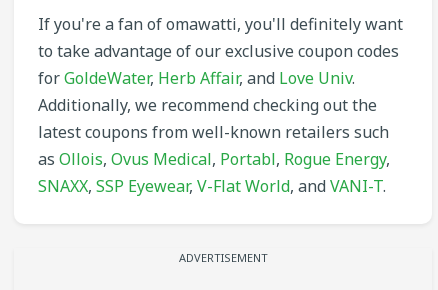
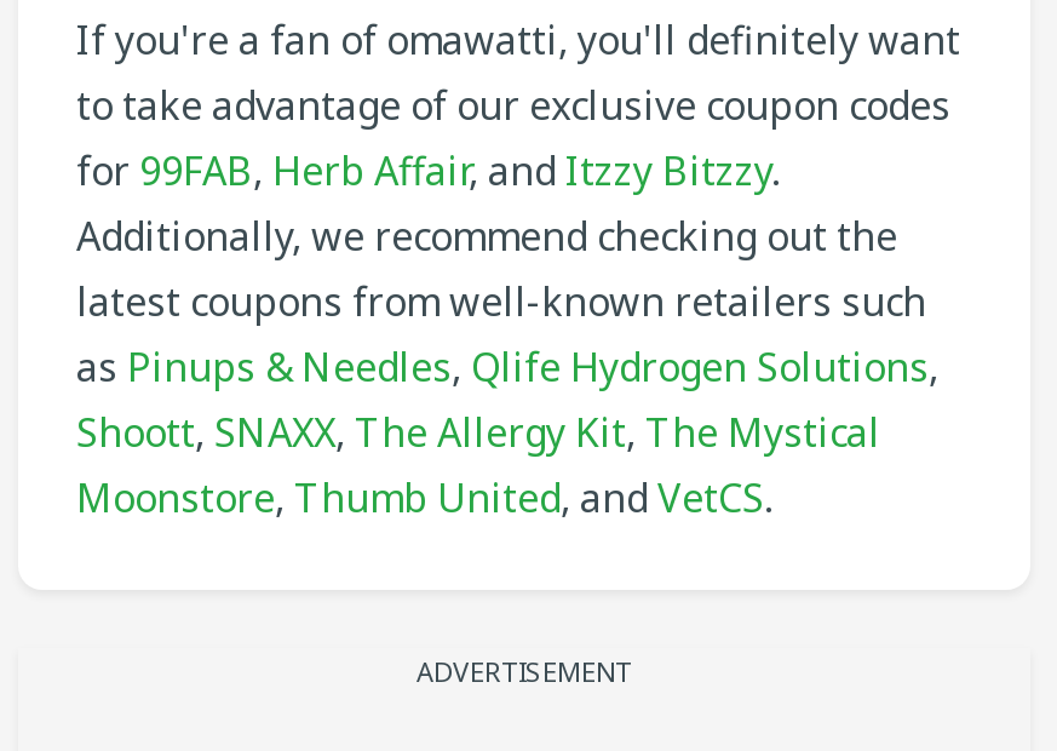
[38,67,355,89] for GoldeWater, Herb Affair, and Love Univ. -> [76,144,779,197] for 99FAB, Herb Affair, and Itzzy Bitzzy.
[38,148,390,197] as Ollois, Ovus Medical, Portabl, Rogue Energy, | SNAXX, SSP Eyewear, V-Flat World, and VANI-T. -> [76,340,938,524] as Pinups & Needles, Qlife Hydrogen Solutions, | Shoott, SNAXX, The Allergy Kit, The Mystical | Moonstore, Thumb United, and VetCS.

